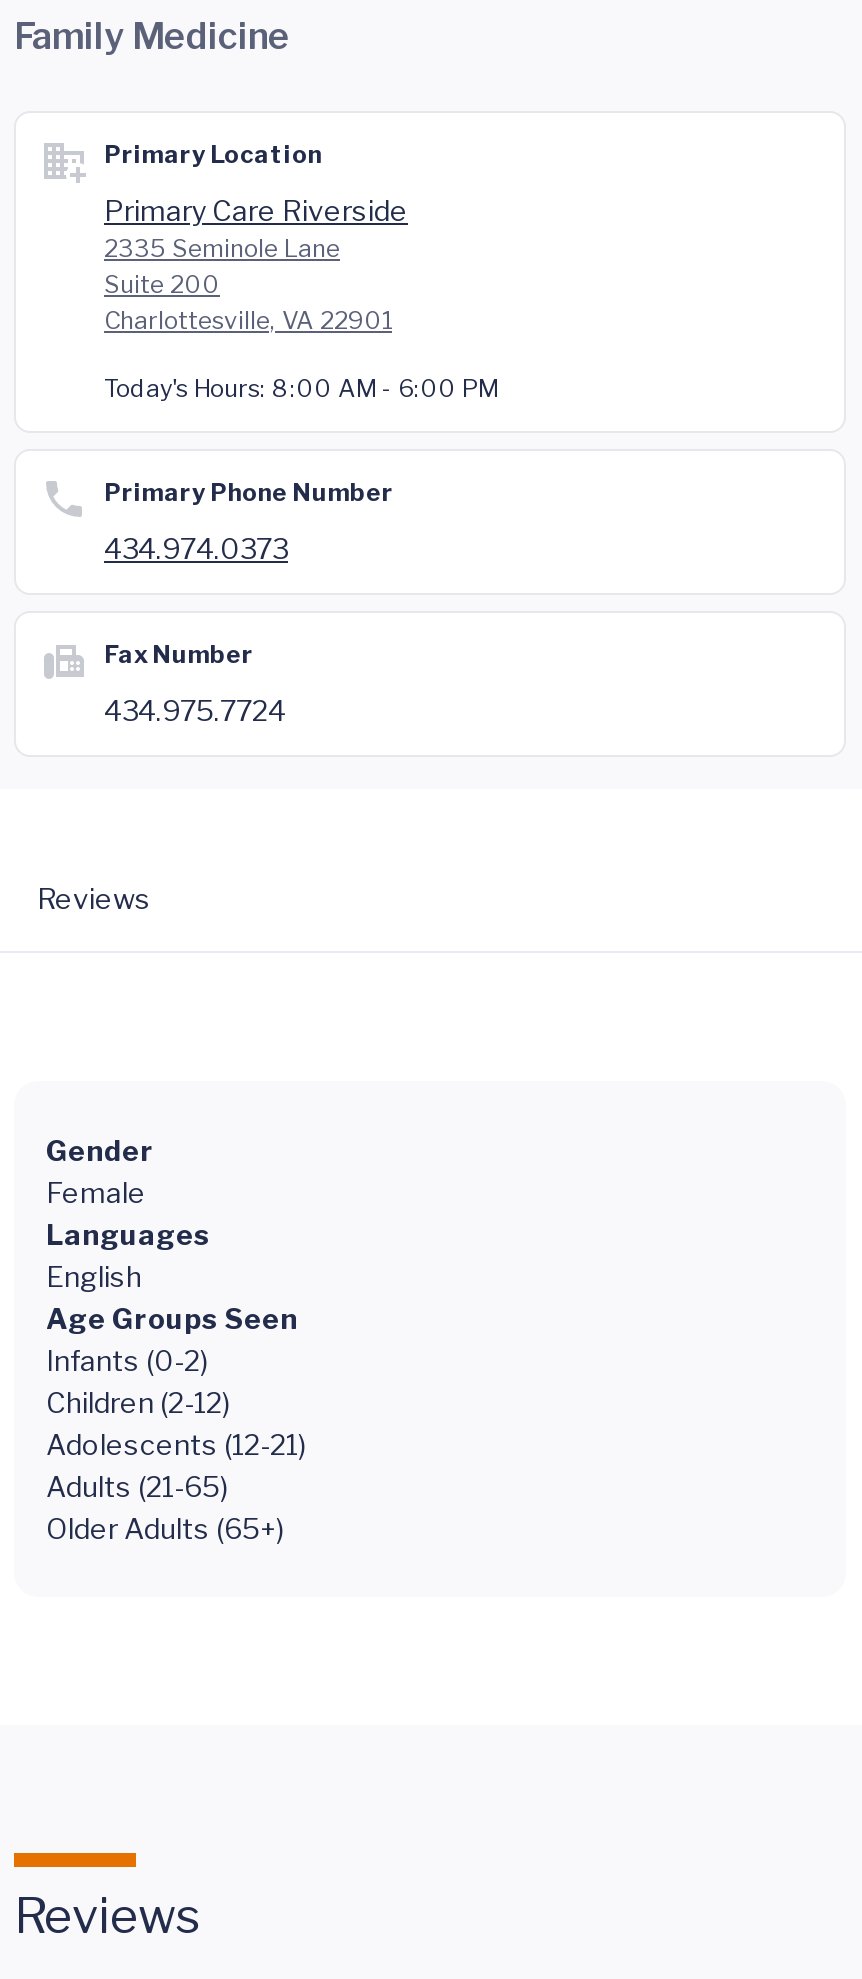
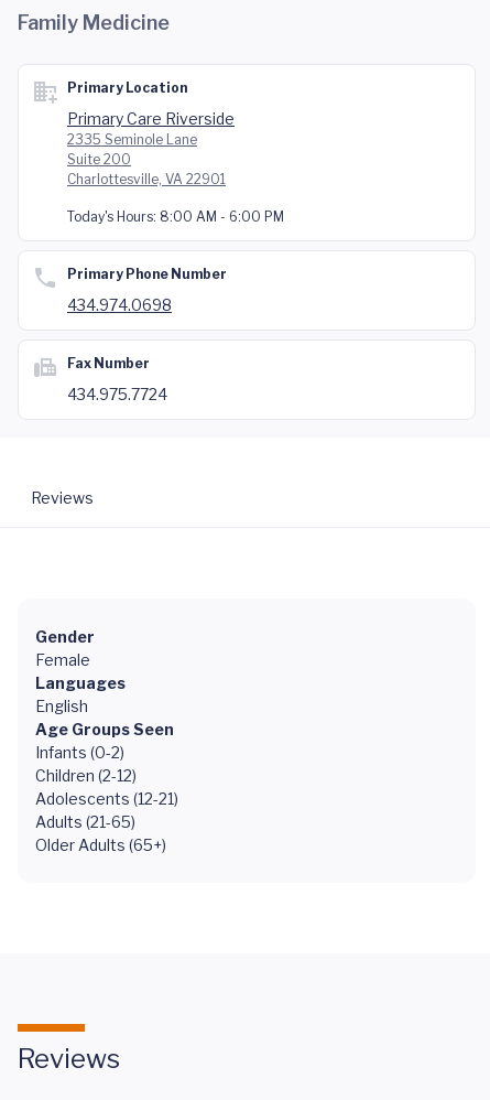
[104,531,288,565] 434.974.0373 -> [67,295,172,314] 434.974.0698

